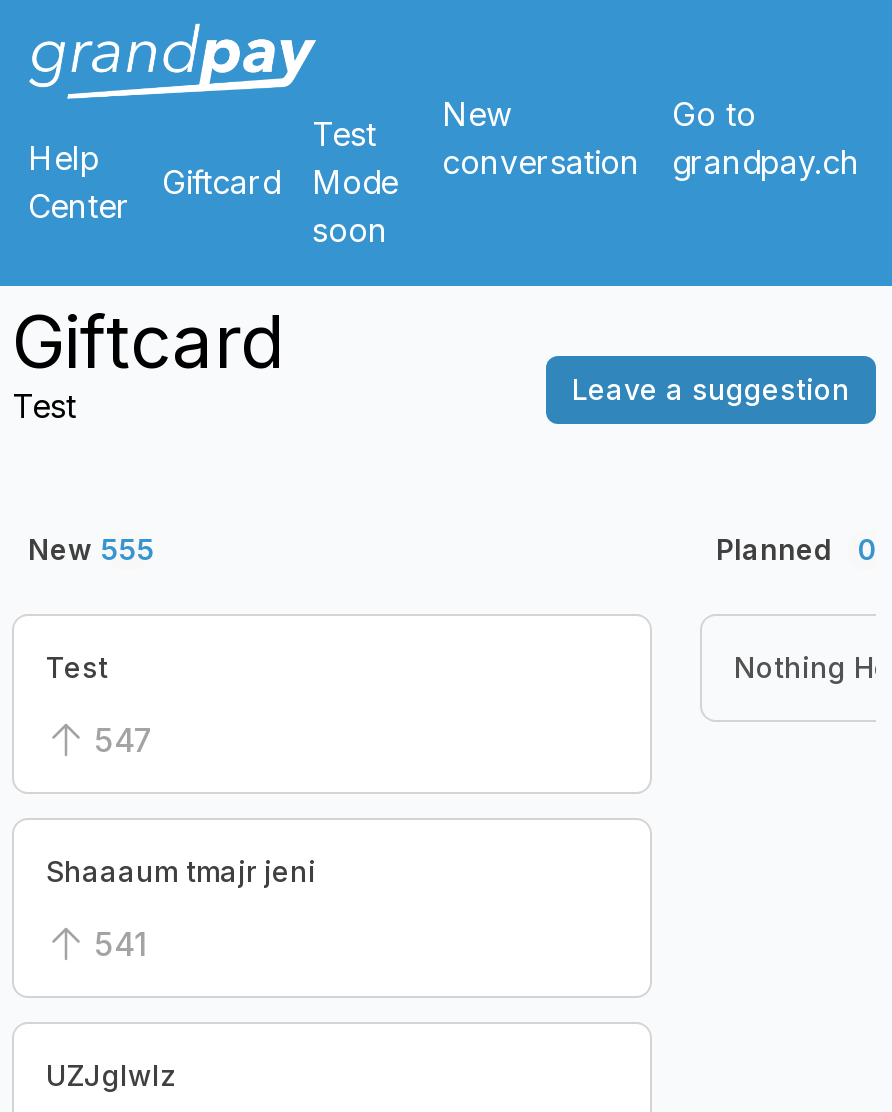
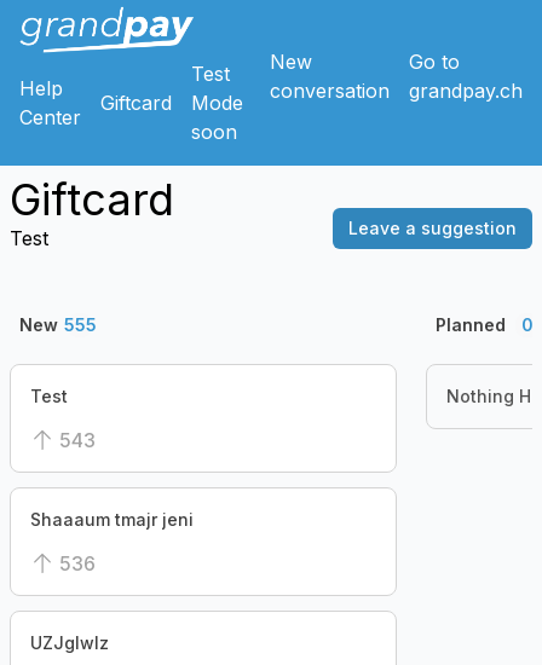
[94,720,154,760] 547 -> [59,428,96,452] 543
[94,924,148,964] 541 -> [59,551,96,576] 536

